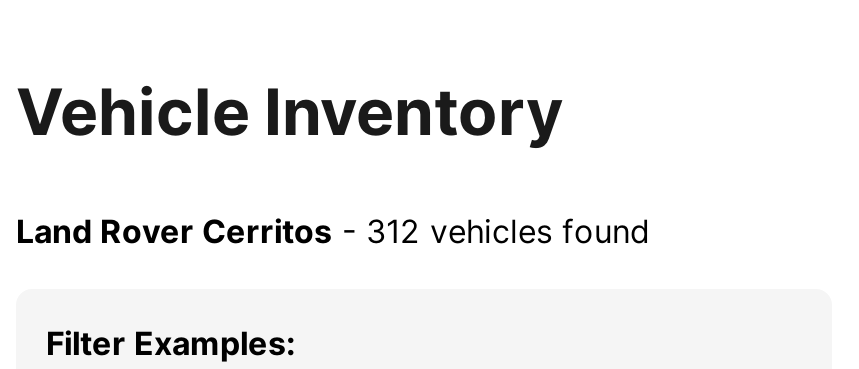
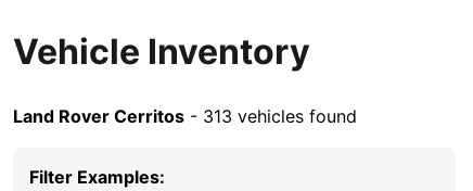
[16,211,650,251] Land Rover Cerritos - 312 vehicles found -> [13,105,357,127] Land Rover Cerritos - 313 vehicles found

